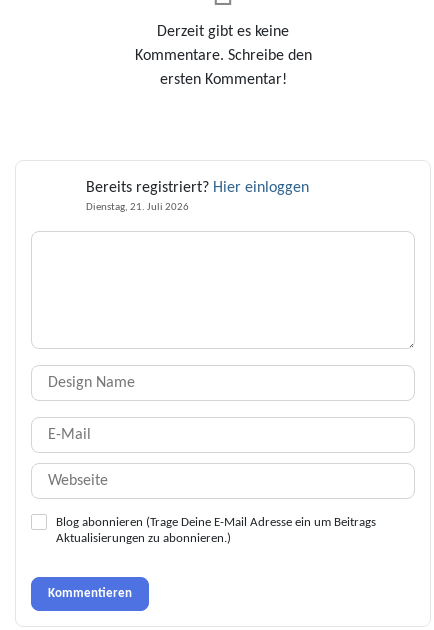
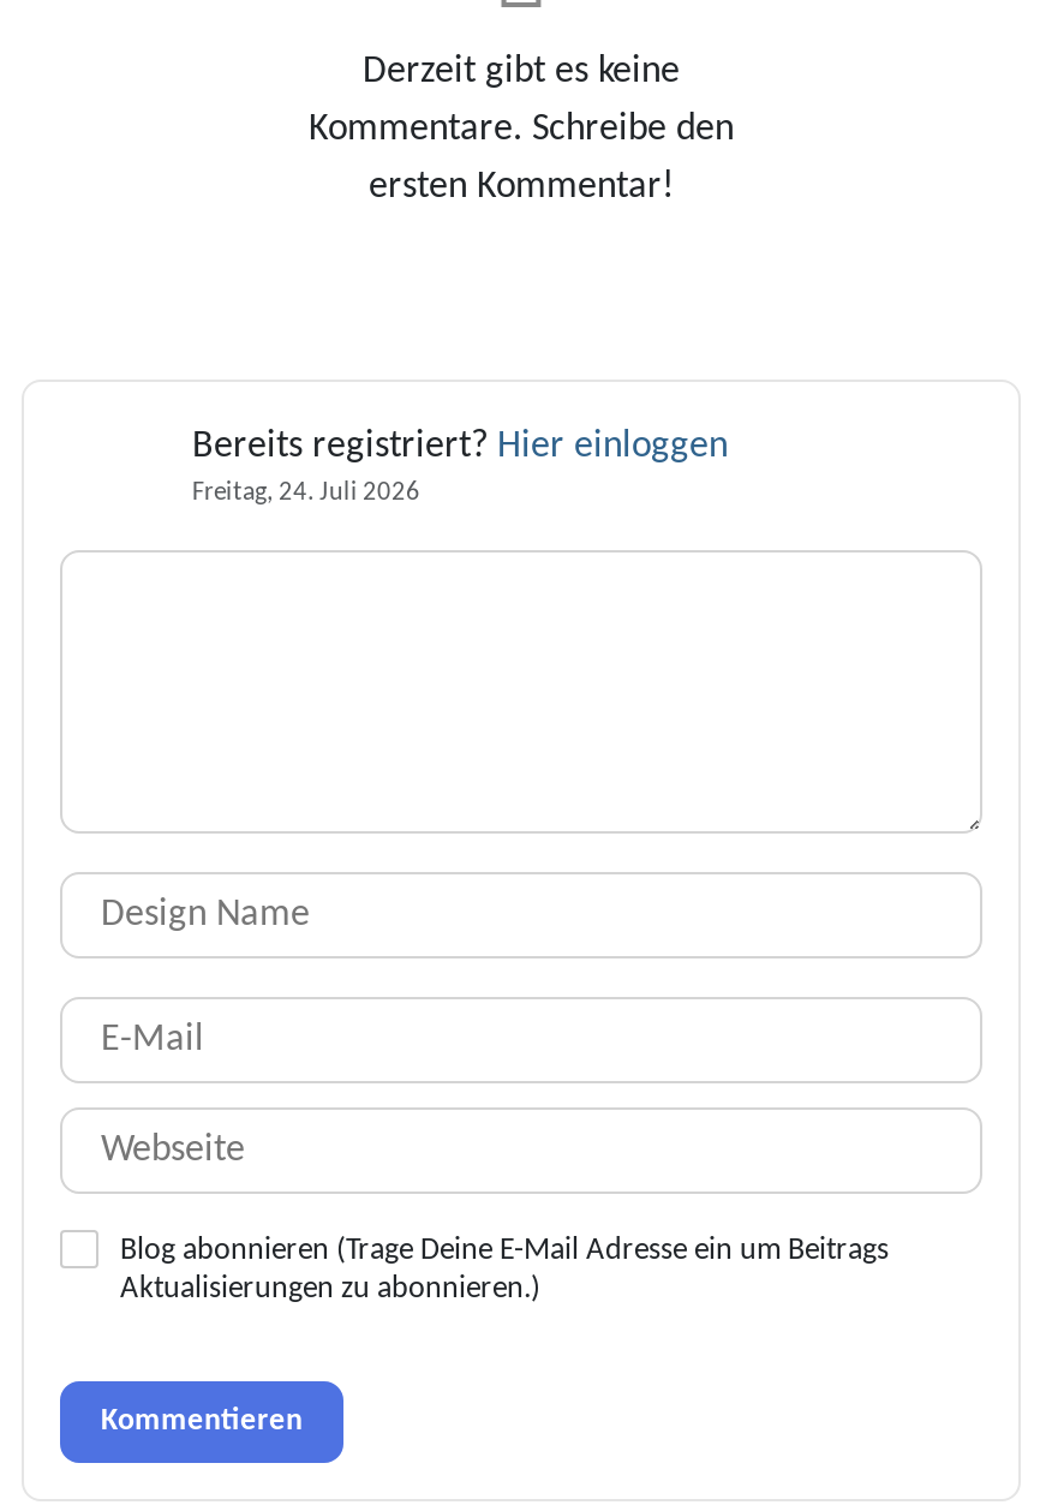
[86,202,189,213] Dienstag, 21. Juli 2026 -> [192,480,420,506] Freitag, 24. Juli 2026

